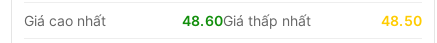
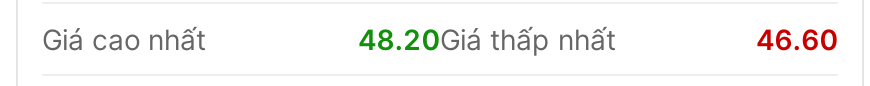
[182,12,311,29] 48.60 Giá thấp nhất -> [358,22,616,56] 48.20 Giá thấp nhất
[381,12,422,29] 48.50 -> [756,22,838,56] 46.60

